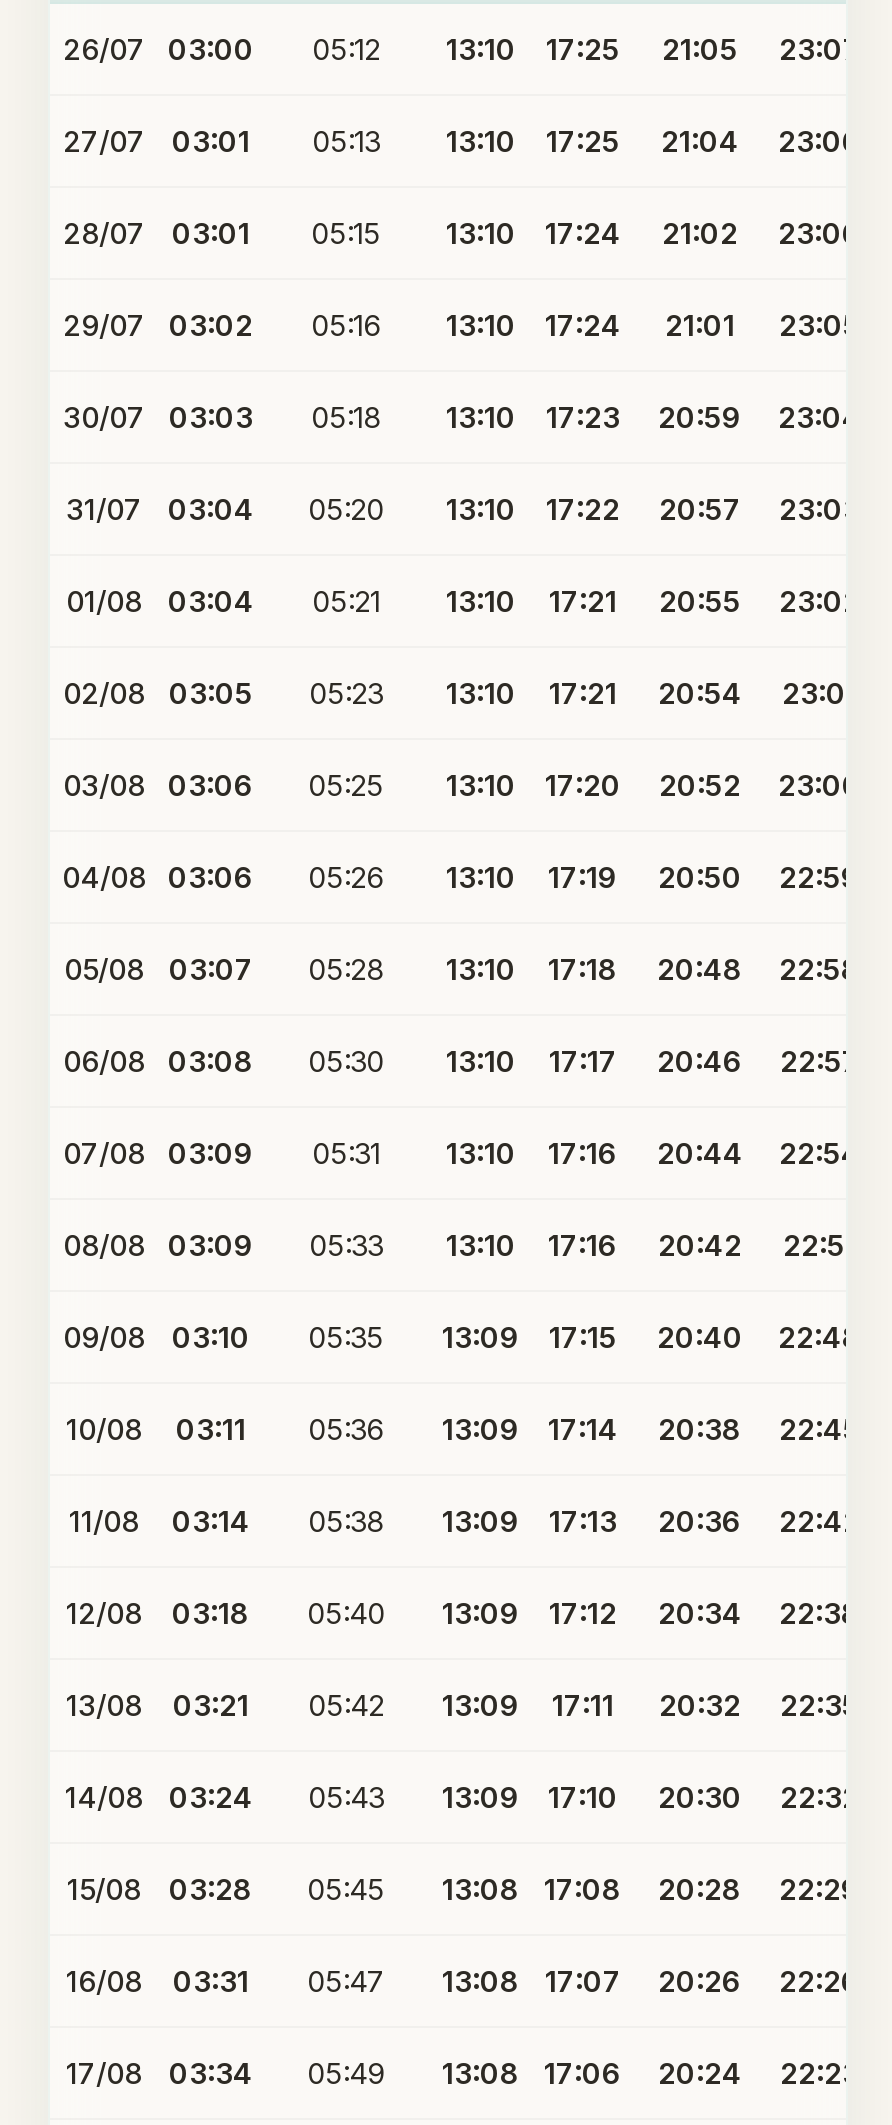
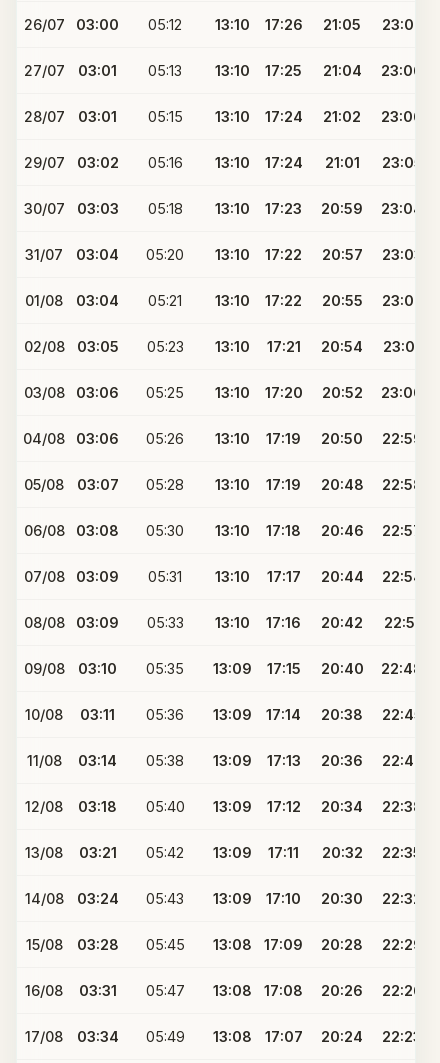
[546,32,620,66] 17:25 -> [264,16,302,33] 17:26
[549,584,617,618] 17:21 -> [265,292,302,309] 17:22
[548,952,618,986] 17:18 -> [266,476,301,493] 17:19
[549,1044,617,1078] 17:17 -> [266,522,301,539] 17:18
[548,1136,618,1170] 17:16 -> [266,568,300,585] 17:17
[544,1872,622,1906] 17:08 -> [264,936,303,953] 17:09
[545,1964,621,1998] 17:07 -> [264,982,303,999] 17:08
[544,2056,622,2090] 17:06 -> [264,1028,302,1045] 17:07

